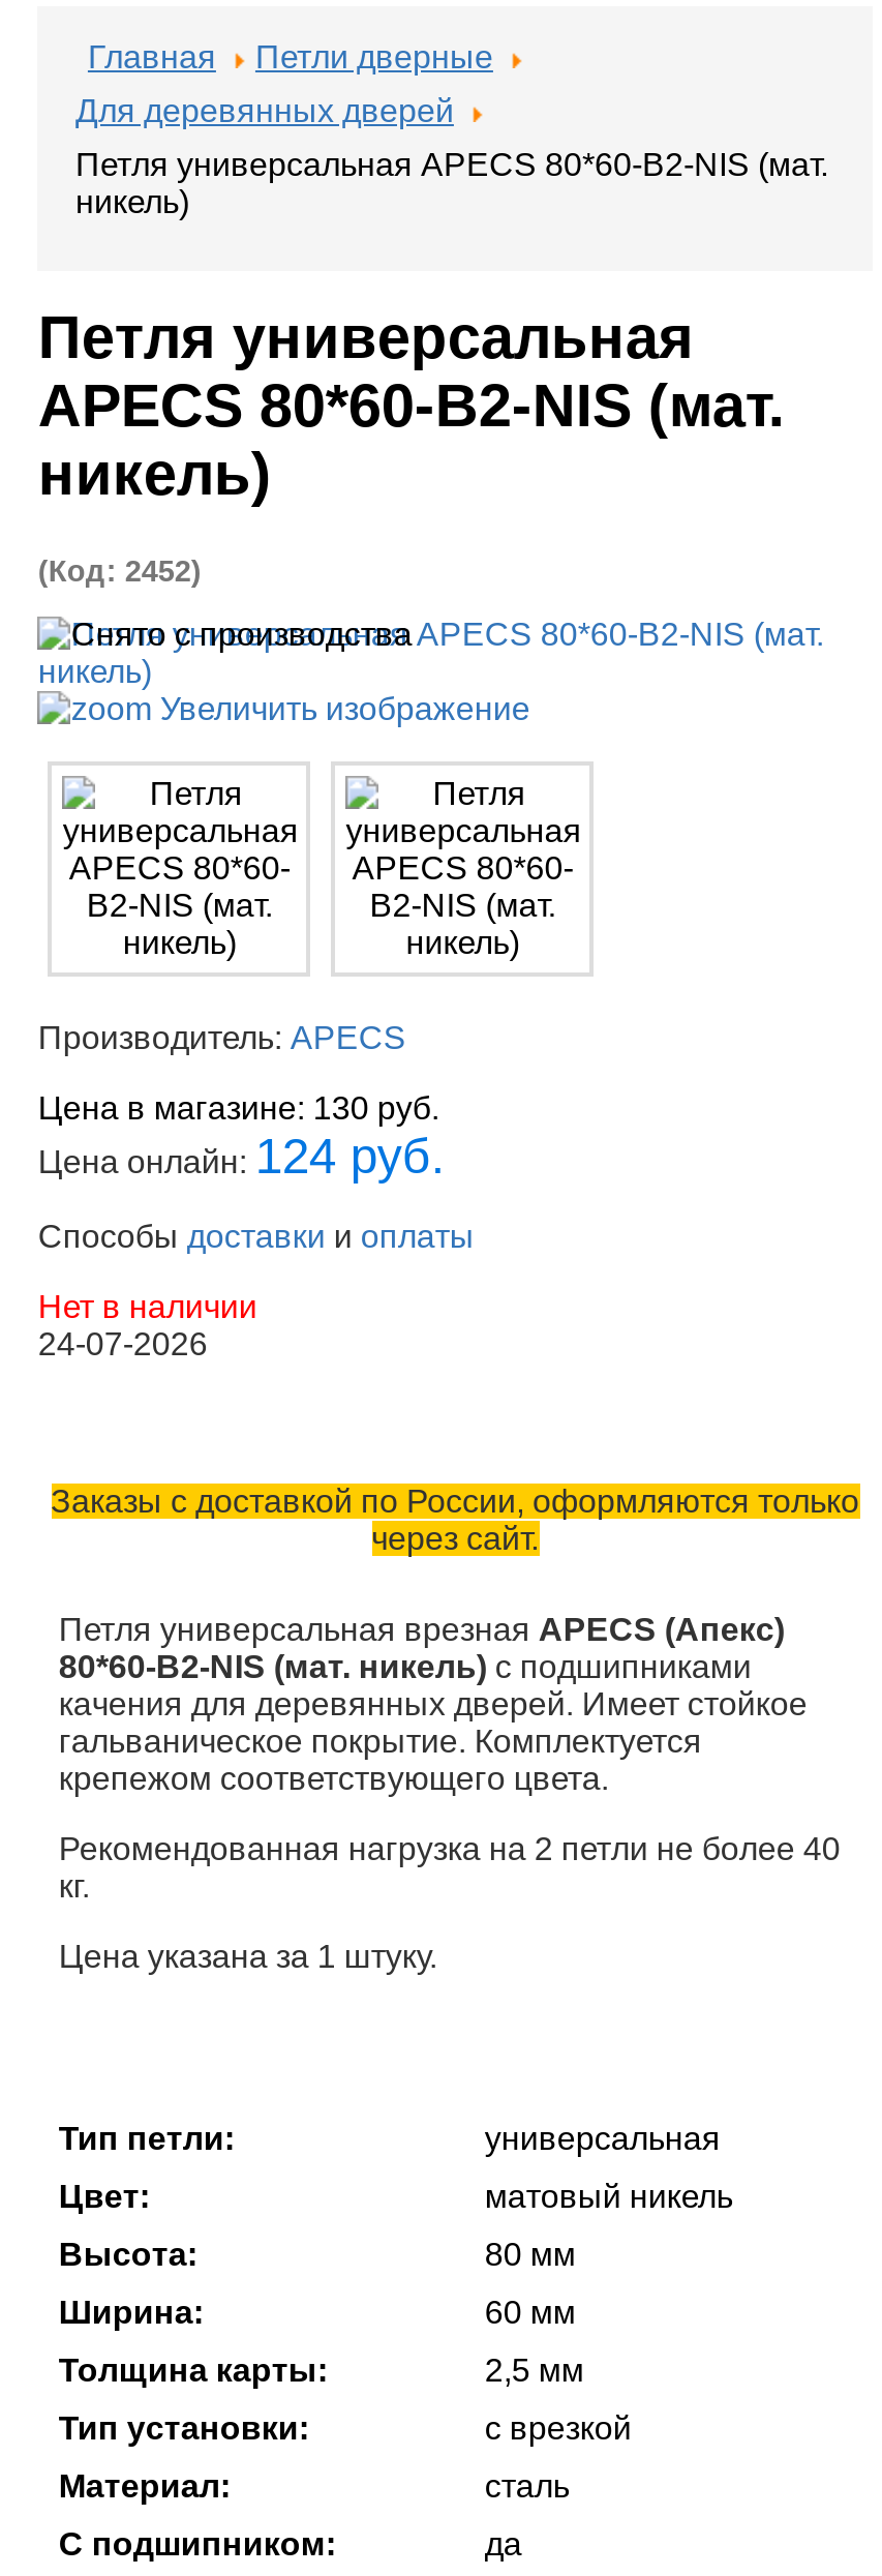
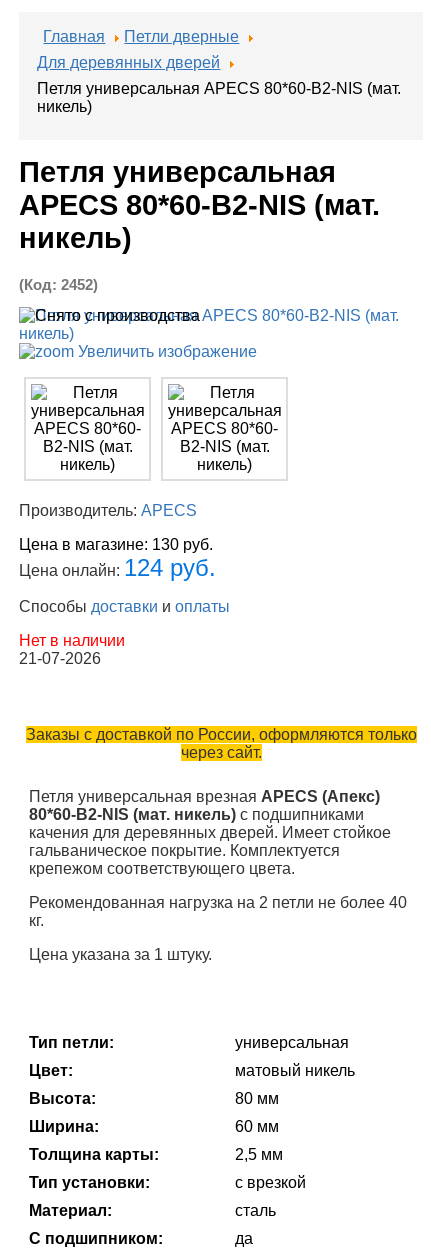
[38,1326,208,1361] 24-07-2026 -> [19,650,101,667] 21-07-2026

